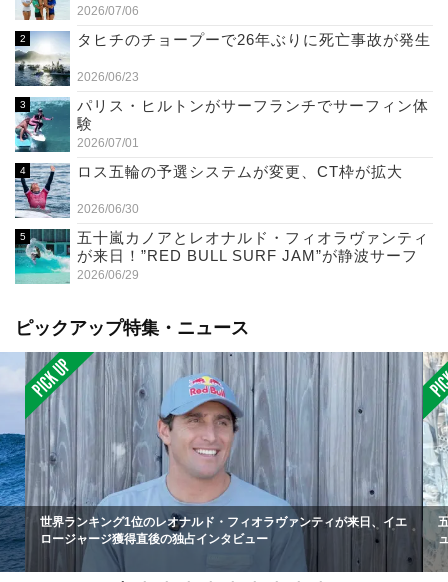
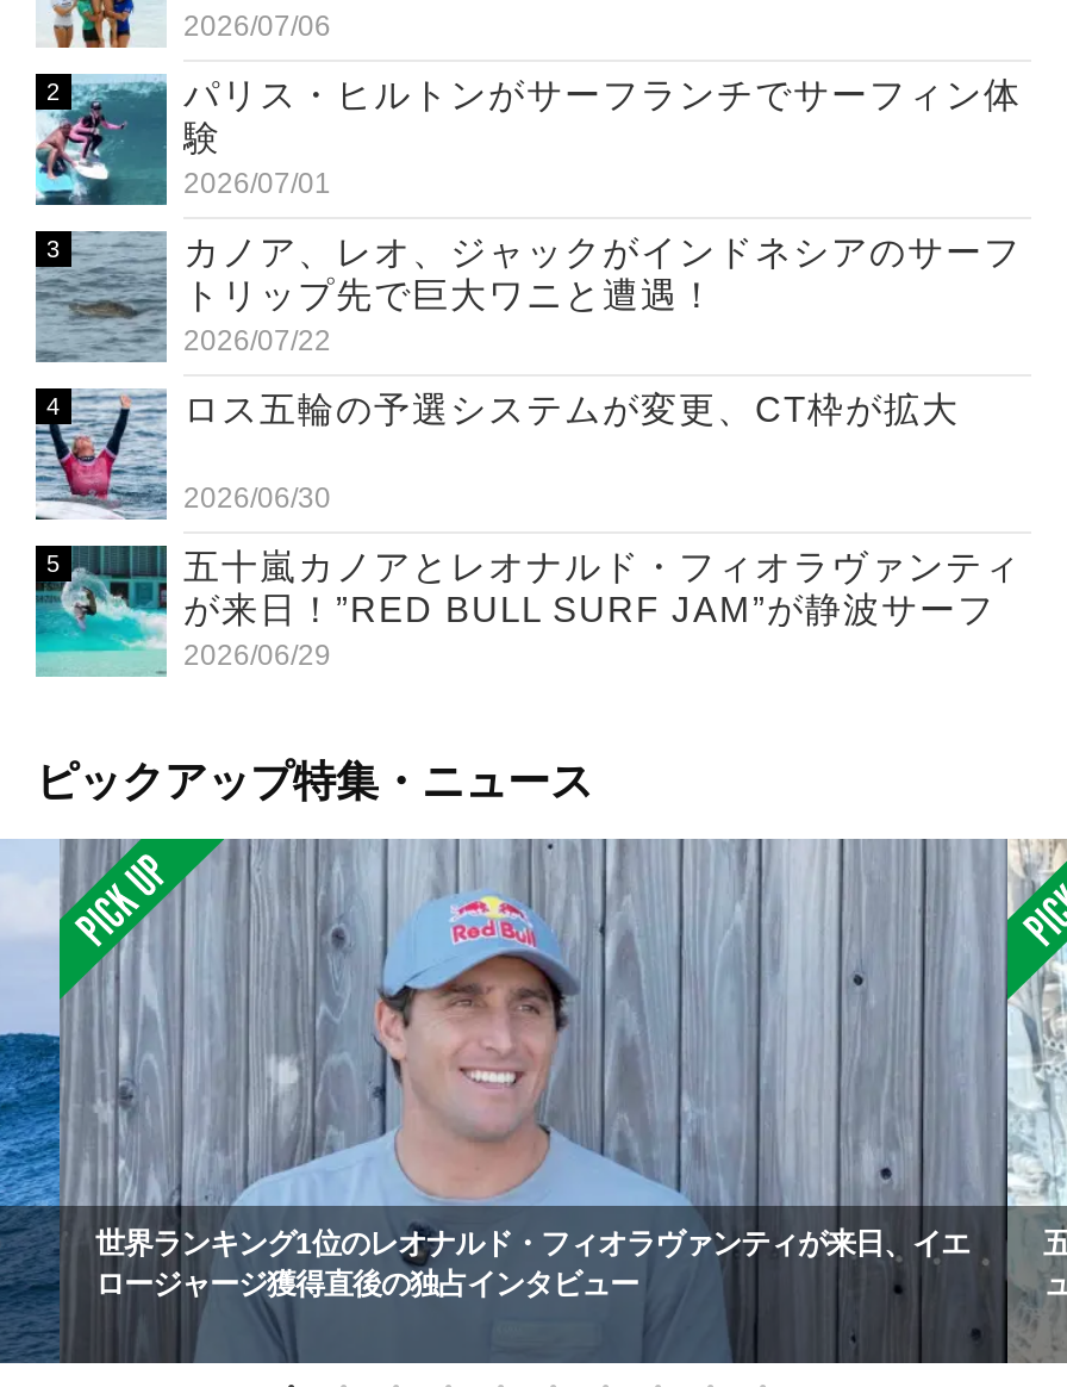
[14,31,431,86] [image] | タヒチのチョープーで26年ぶりに死亡事故が発生 | 2026/06/23 -> none
moved [13,96,429,154] -> [31,71,1022,210]: [image] | パリス・ヒルトンがサーフランチでサーフィン体 | 験 | 2026/07/01
none -> [36,230,1022,362] [image] | カノア、レオ、ジャックがインドネシアのサーフ | トリップ先で巨大ワニと遭遇！ | 2026/07/22

